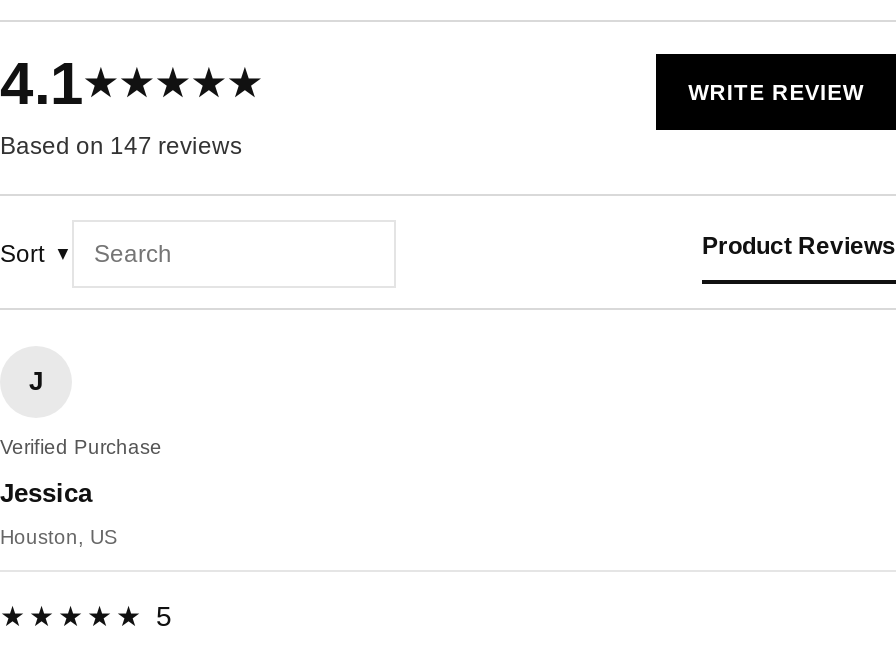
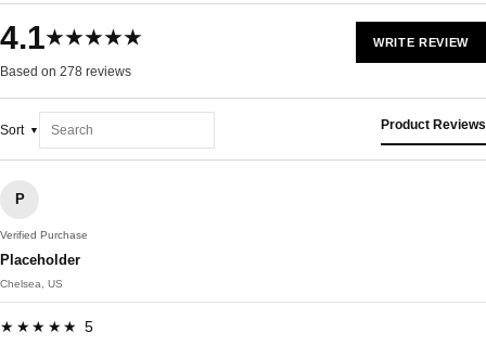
[0,132,242,160] Based on 147 reviews -> [0,64,131,79] Based on 278 reviews
[29,366,43,396] J -> [15,191,24,207] P
[0,478,92,508] Jessica -> [0,251,80,268] Placeholder
[0,526,118,548] Houston, US -> [0,277,63,289] Chelsea, US

